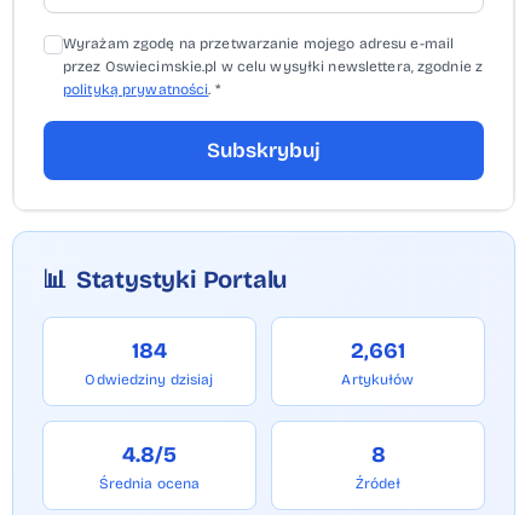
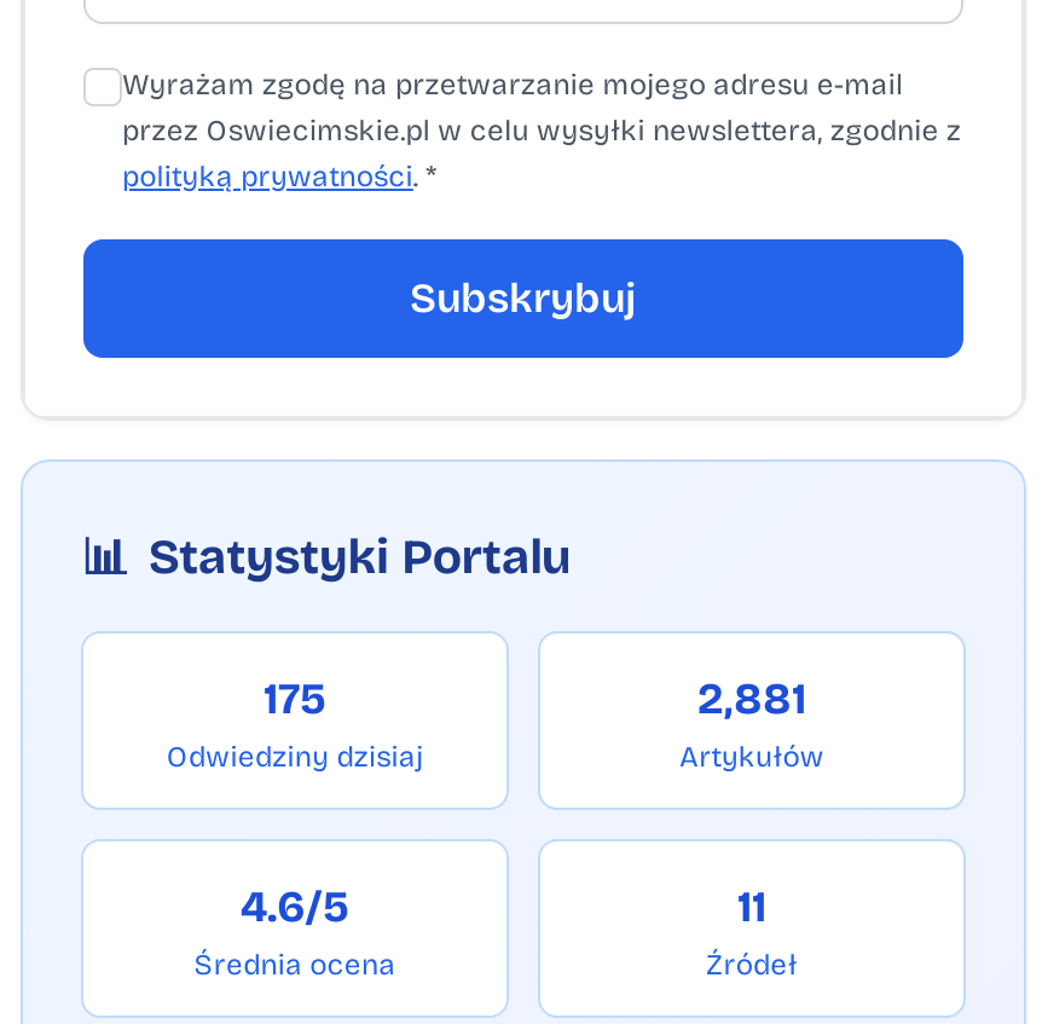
[132,337,167,364] 184 -> [264,672,326,725] 175
[351,337,405,364] 2,661 -> [697,672,806,725] 2,881
[122,441,177,468] 4.8/5 -> [241,880,349,933] 4.6/5
[371,441,385,468] 8 -> [737,880,766,933] 11

